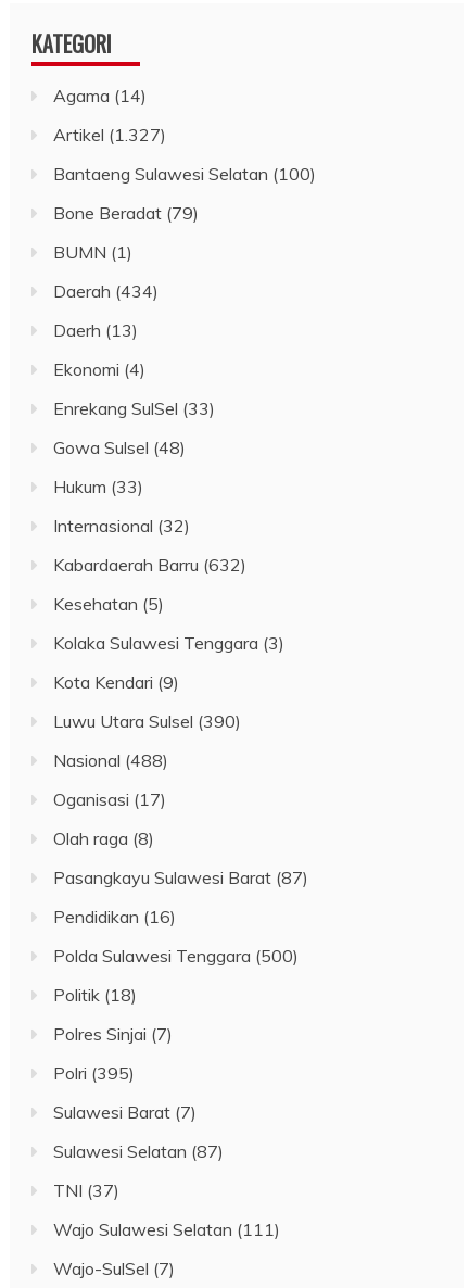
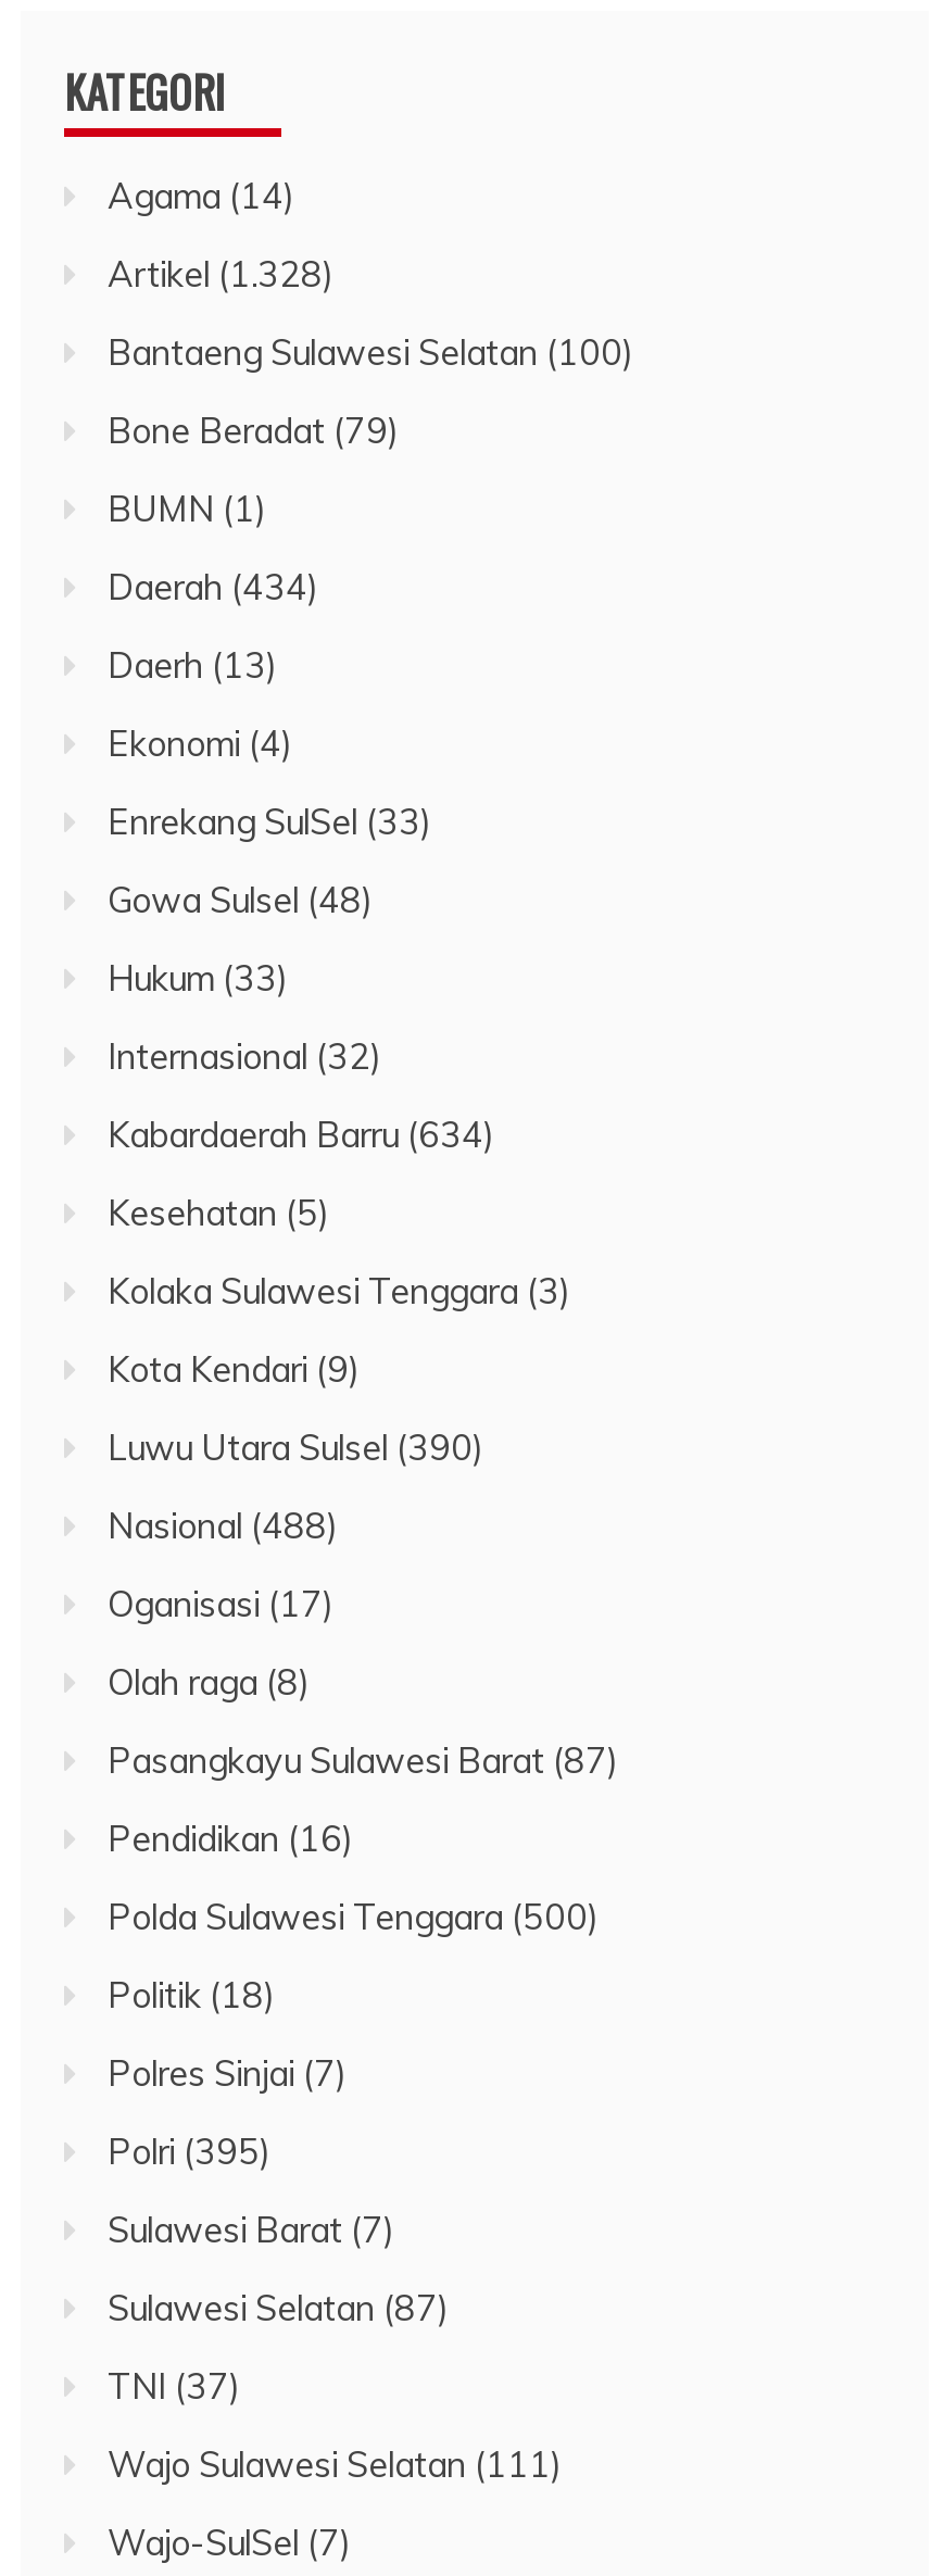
[53,123,166,145] Artikel (1.327) -> [108,251,333,295] Artikel (1.328)
[53,553,246,575] Kabardaerah Barru (632) -> [108,1112,494,1155] Kabardaerah Barru (634)

